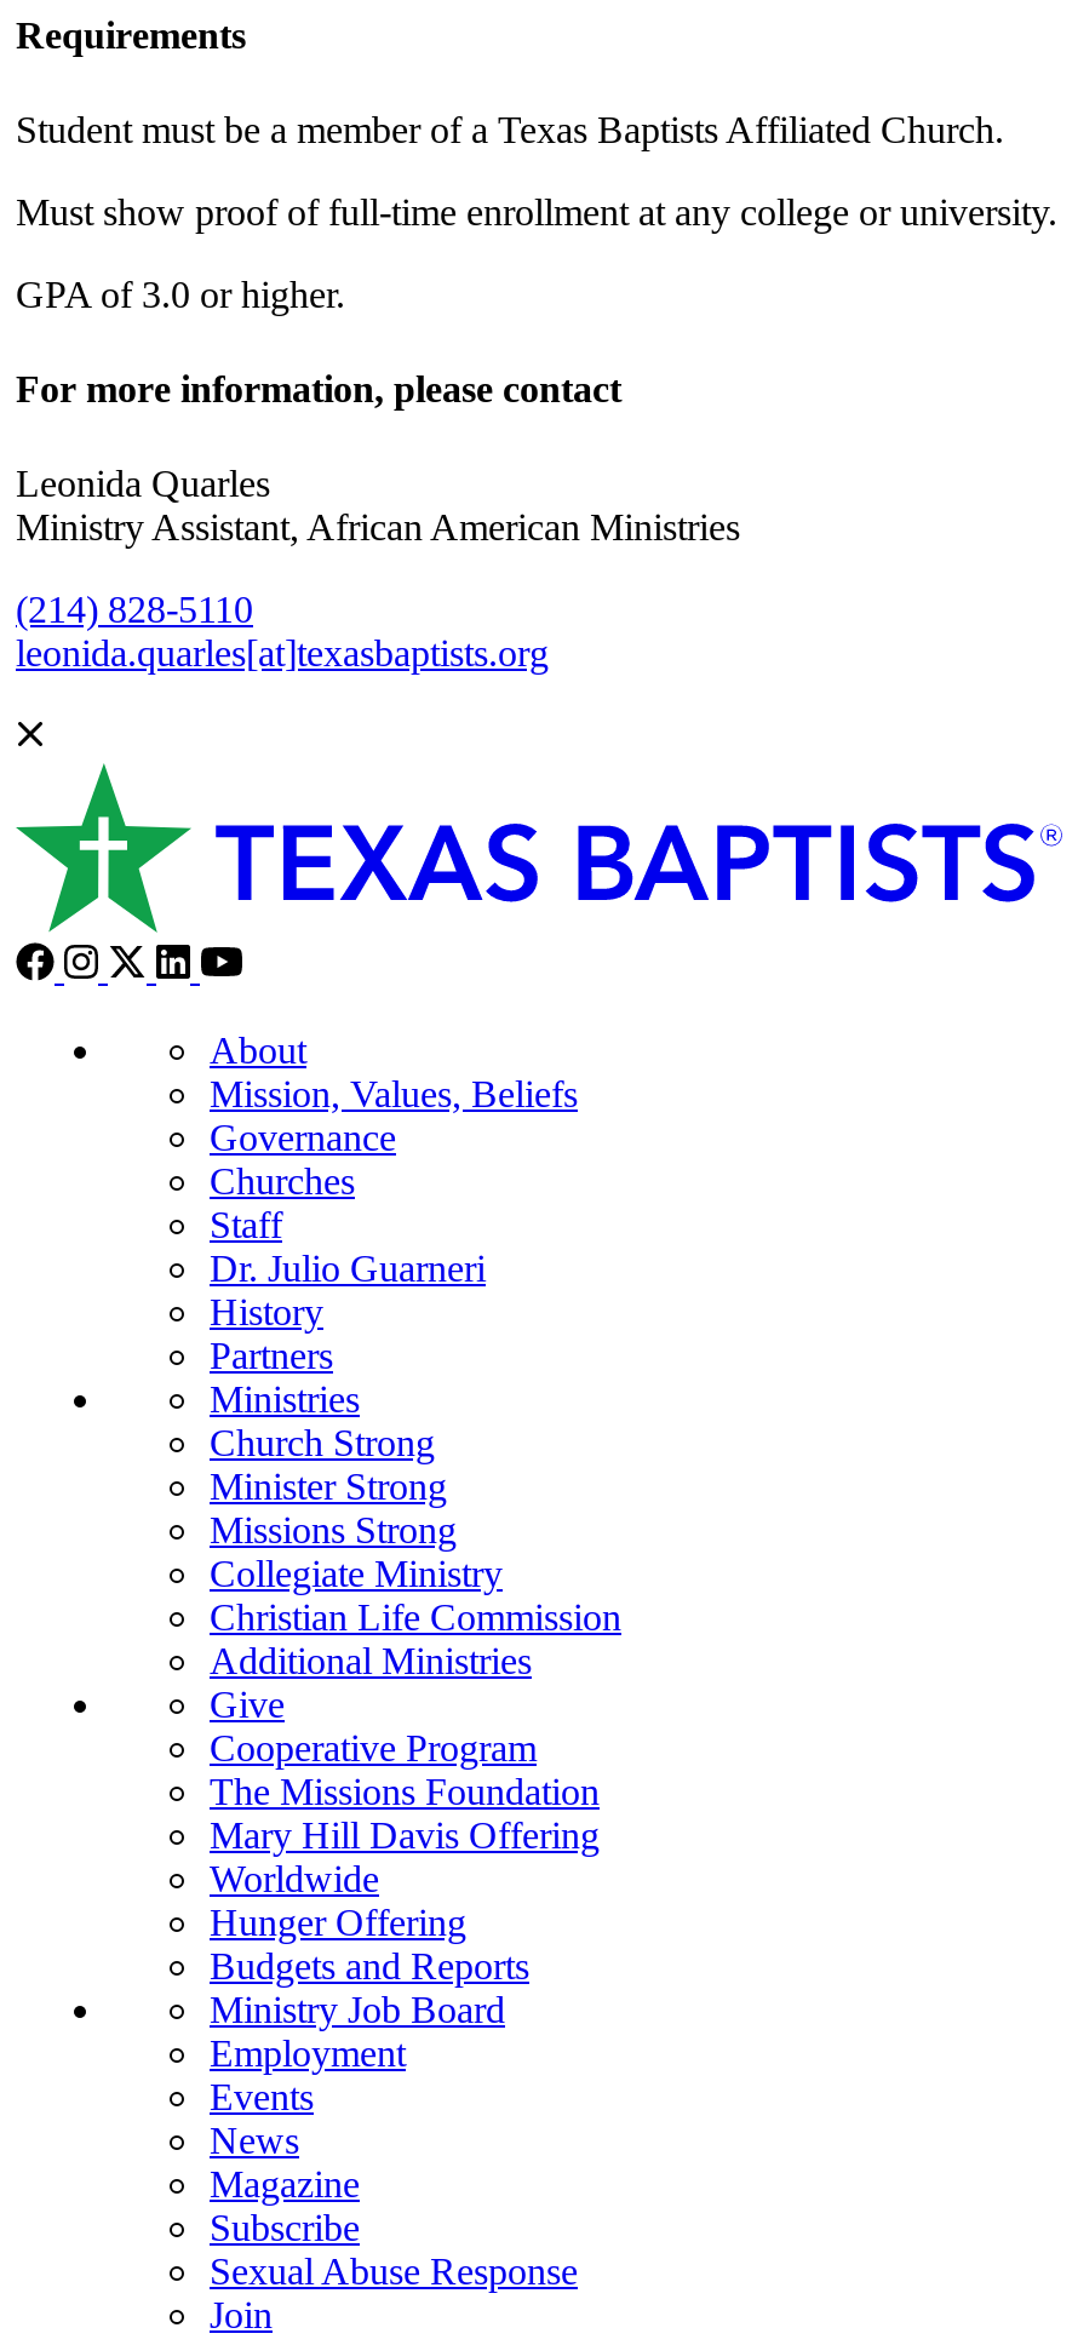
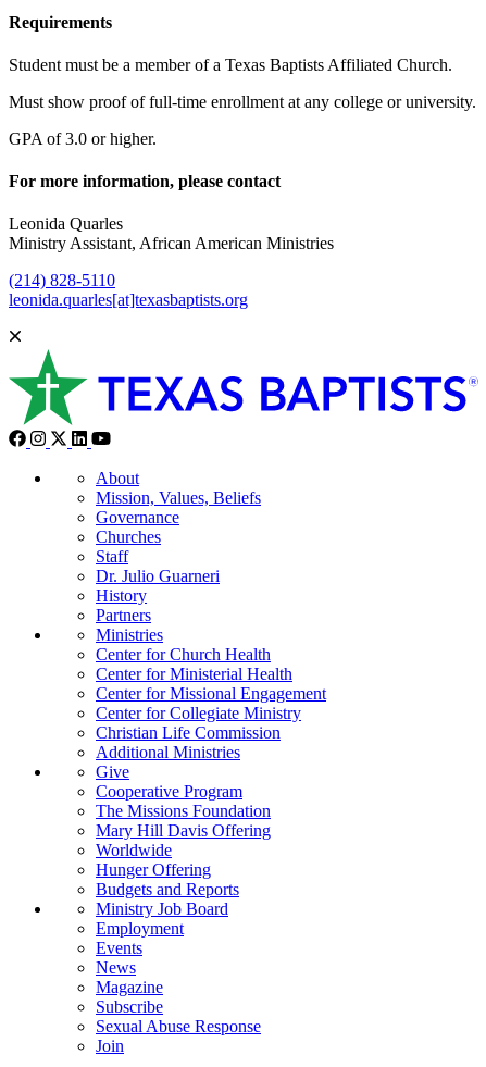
[210,1421,503,1593] Church Strong | Minister Strong | Missions Strong | Collegiate Ministry -> [96,645,326,722] Center for Church Health | Center for Ministerial Health | Center for Missional Engagement | Center for Collegiate Ministry

